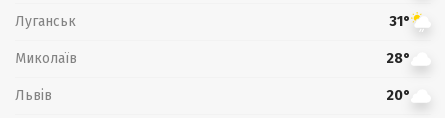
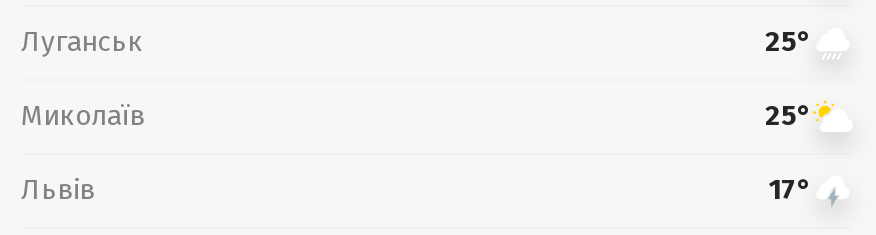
[389,13,411,30] 31° -> [765,25,813,59] 25°
[386,50,411,67] 28° -> [765,99,813,133] 25°
[386,87,411,104] 20° -> [769,173,813,207] 17°

